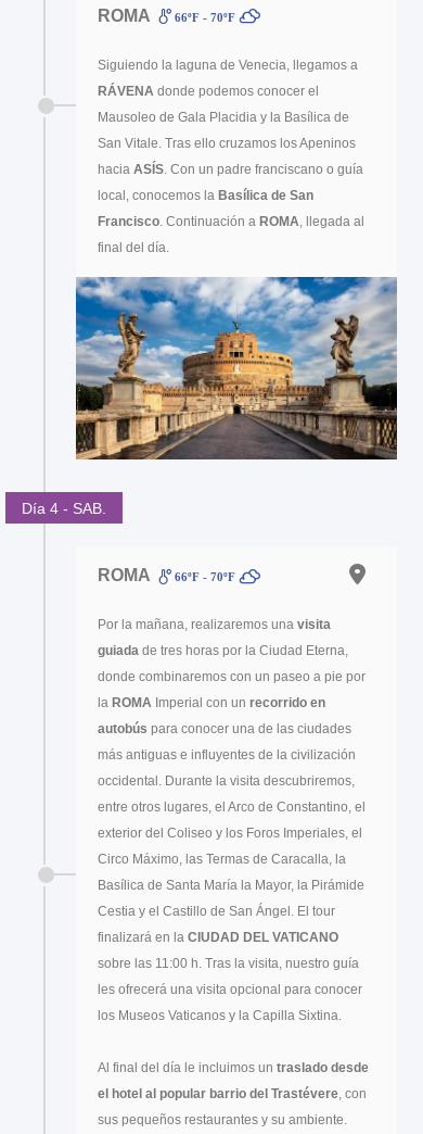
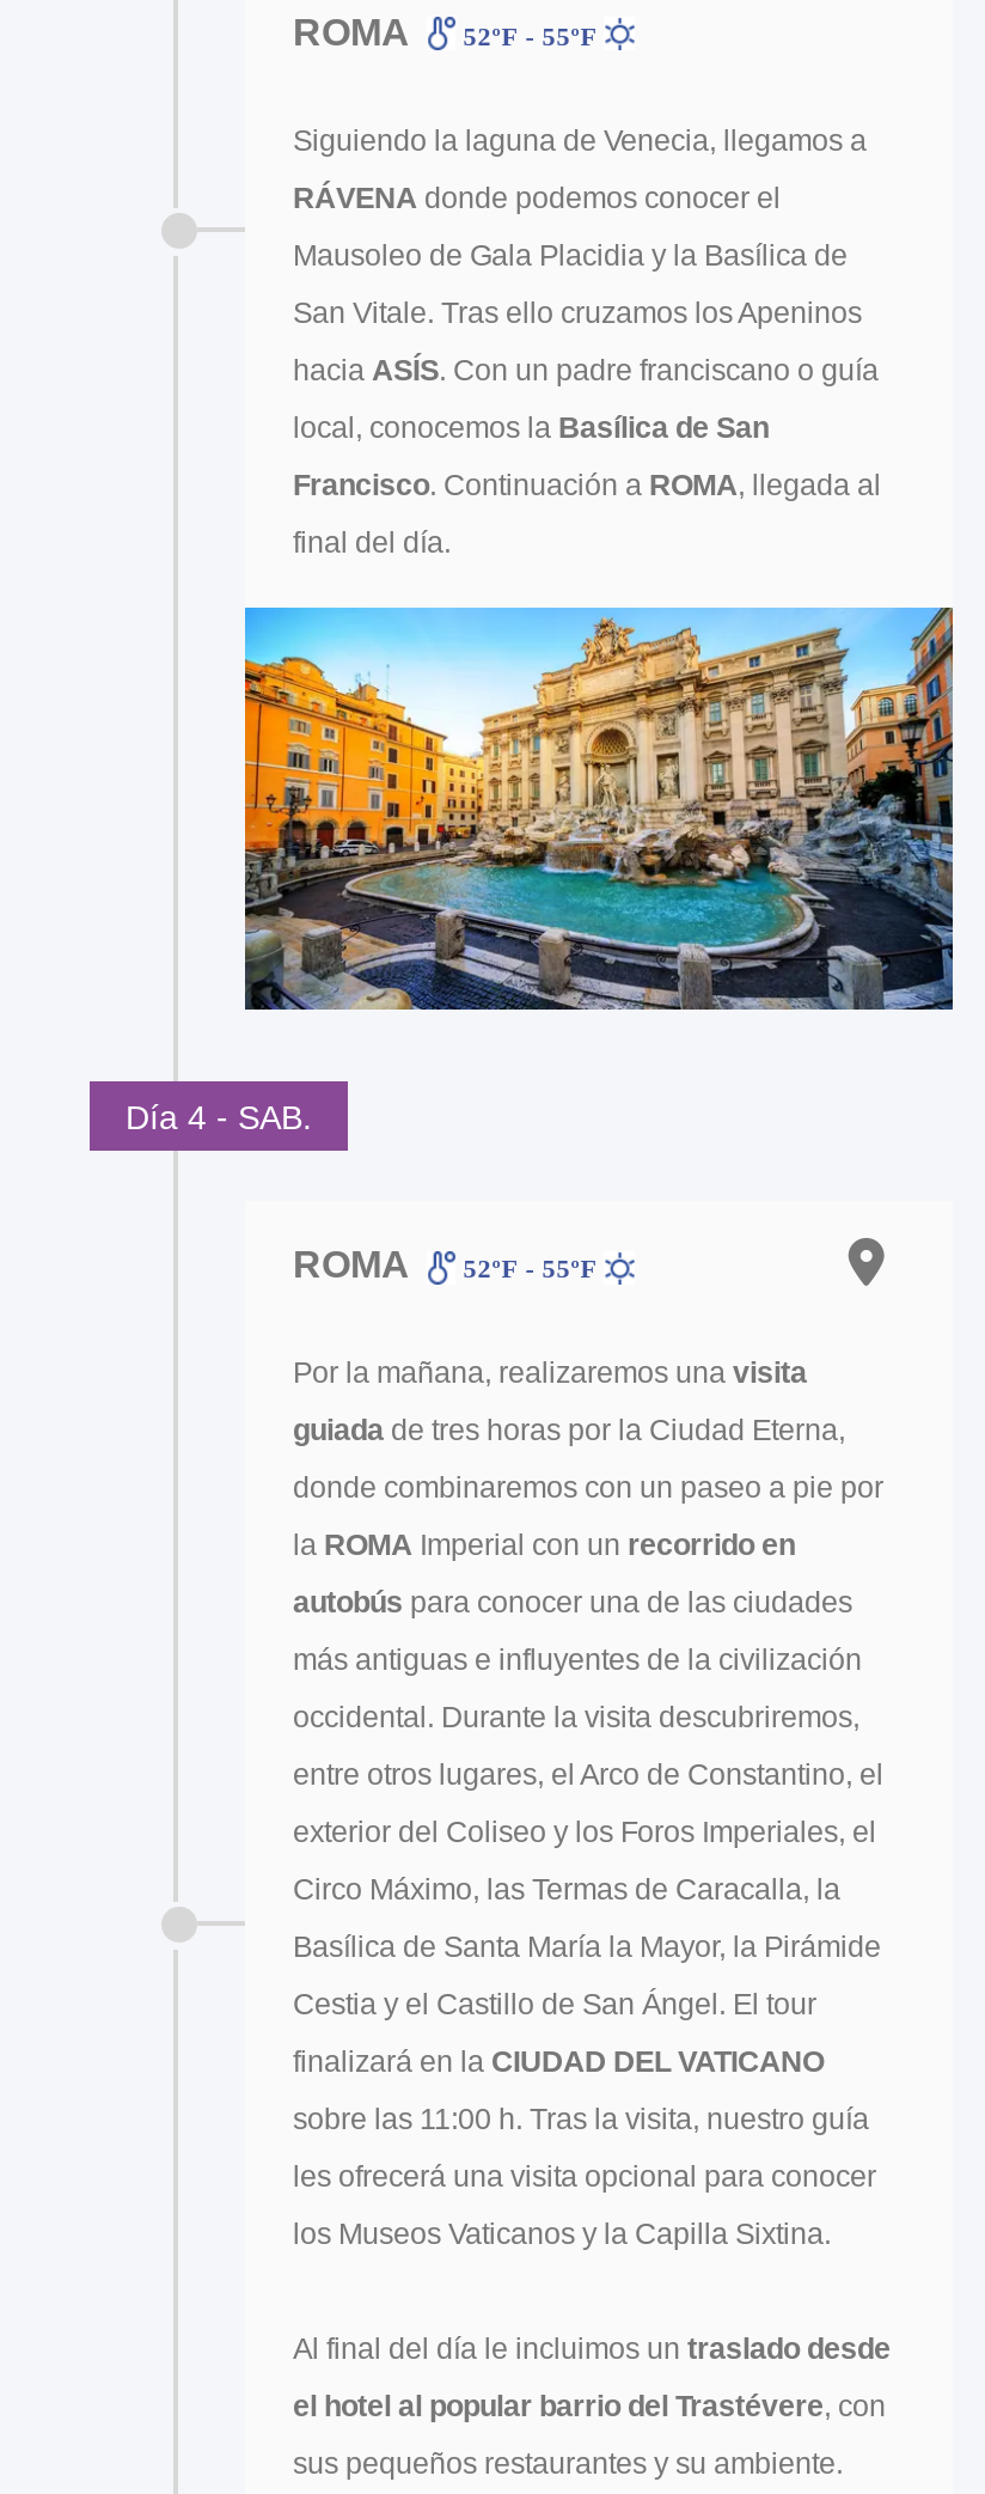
[98,6,239,24] ROMA 66ºF - 70ºF -> [293,11,604,51] ROMA 52ºF - 55ºF
[75,276,398,461] [image] -> [243,605,955,1012] [image]
[98,565,239,584] ROMA 66ºF - 70ºF -> [293,1243,604,1284] ROMA 52ºF - 55ºF

